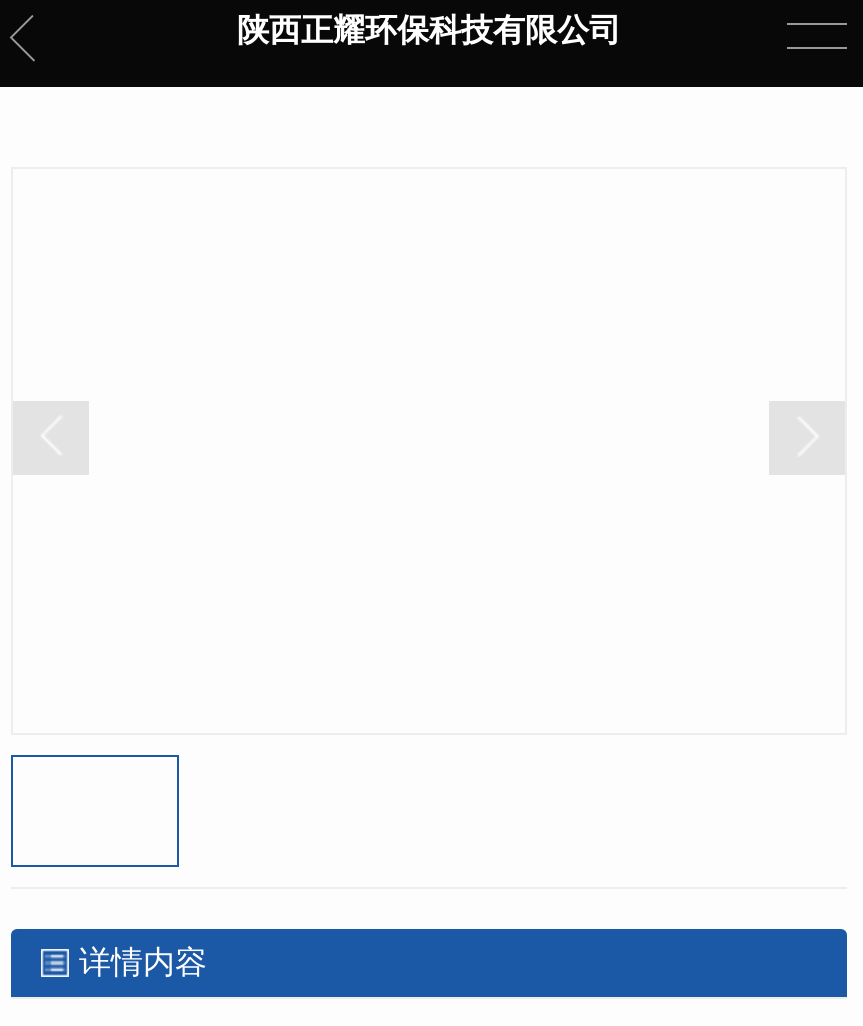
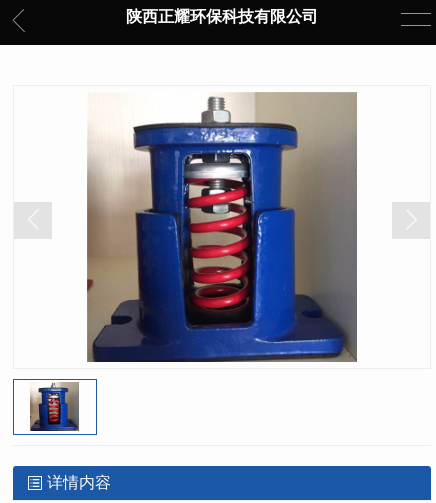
none -> [29,382,80,432] [image]
none -> [86,91,358,363] [image]

